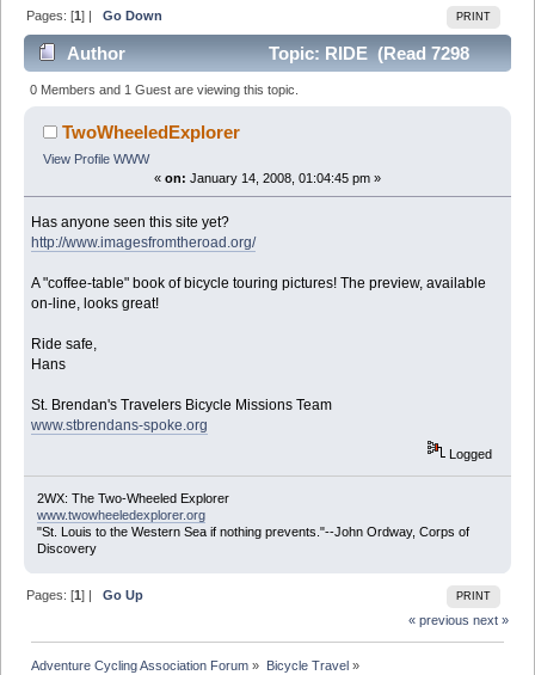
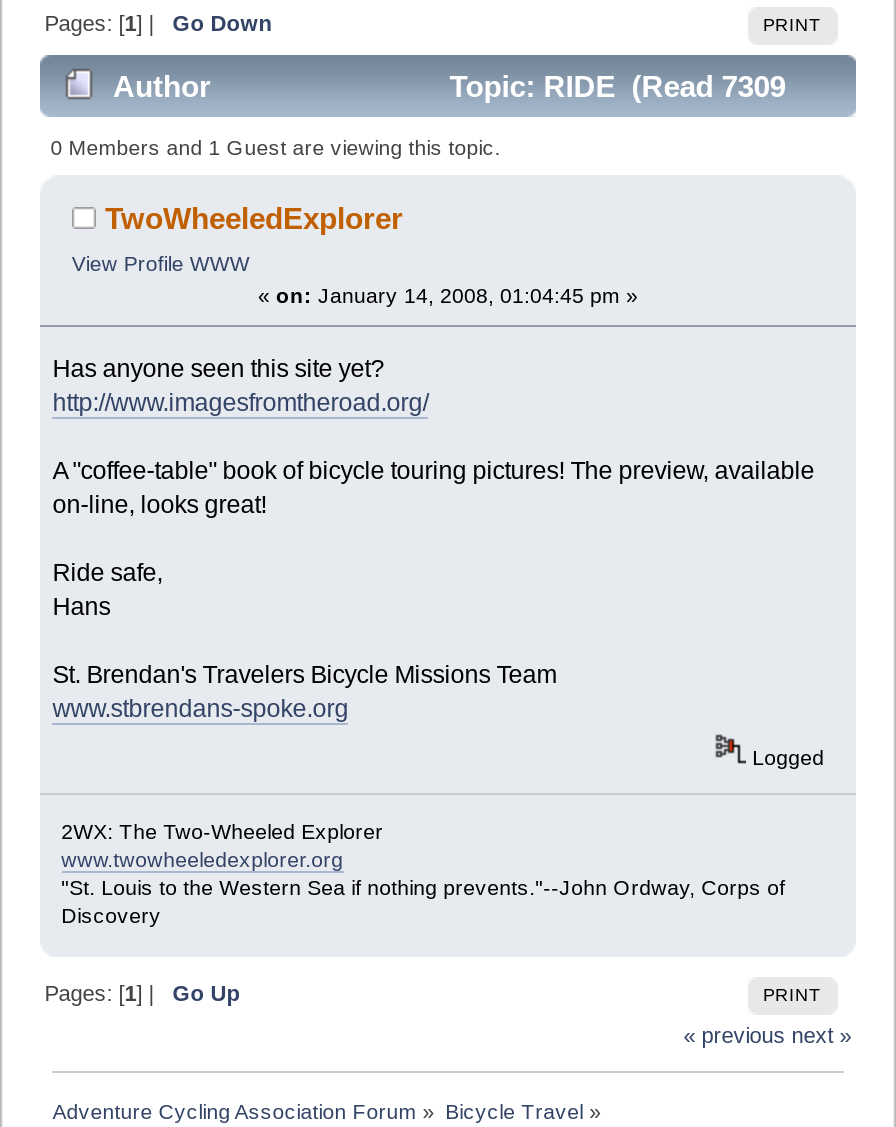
[264,43,469,63] Topic: RIDE (Read 7298 -> [442,69,786,103] Topic: RIDE (Read 7309

